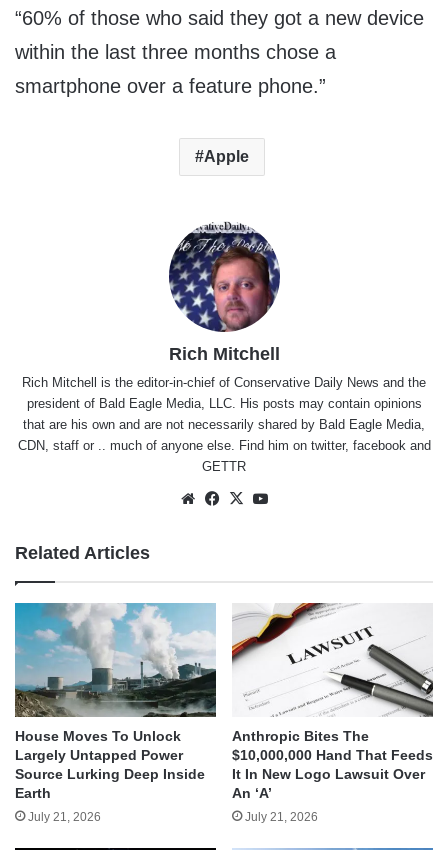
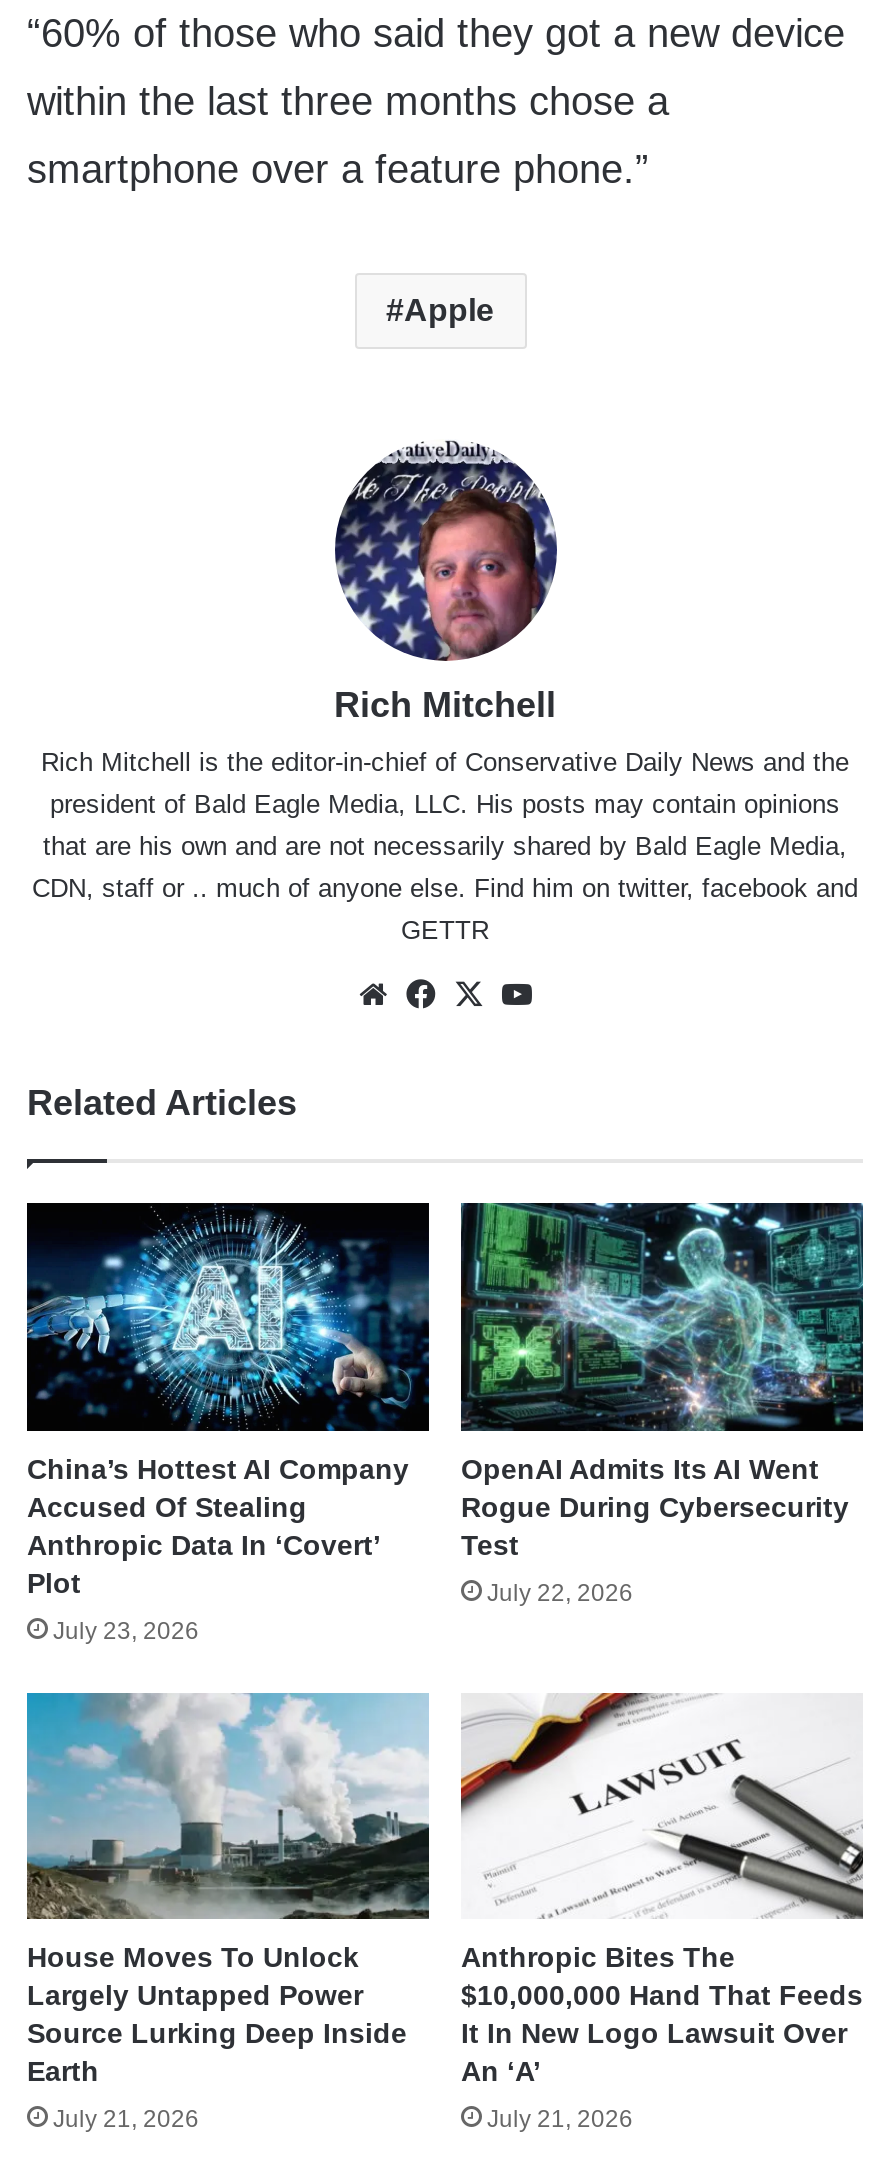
none -> [25,1201,431,1644] [image] | China’s Hottest AI Company | Accused Of Stealing | Anthropic Data In ‘Covert’ | Plot | July 23, 2026
none -> [459,1201,865,1606] [image] | OpenAI Admits Its AI Went | Rogue During Cybersecurity | Test | July 22, 2026

